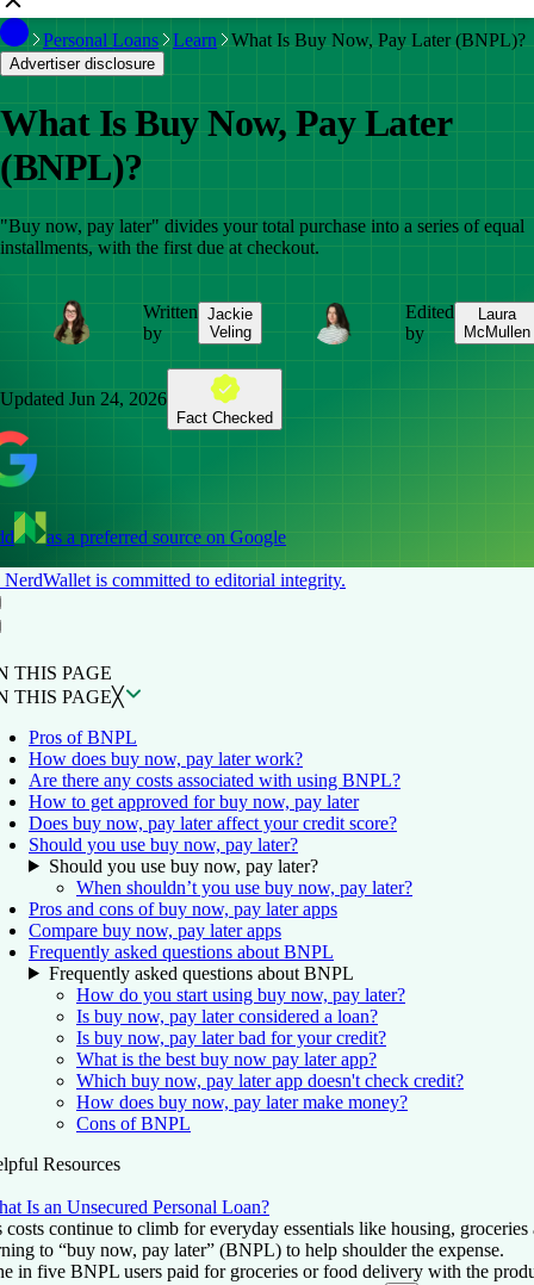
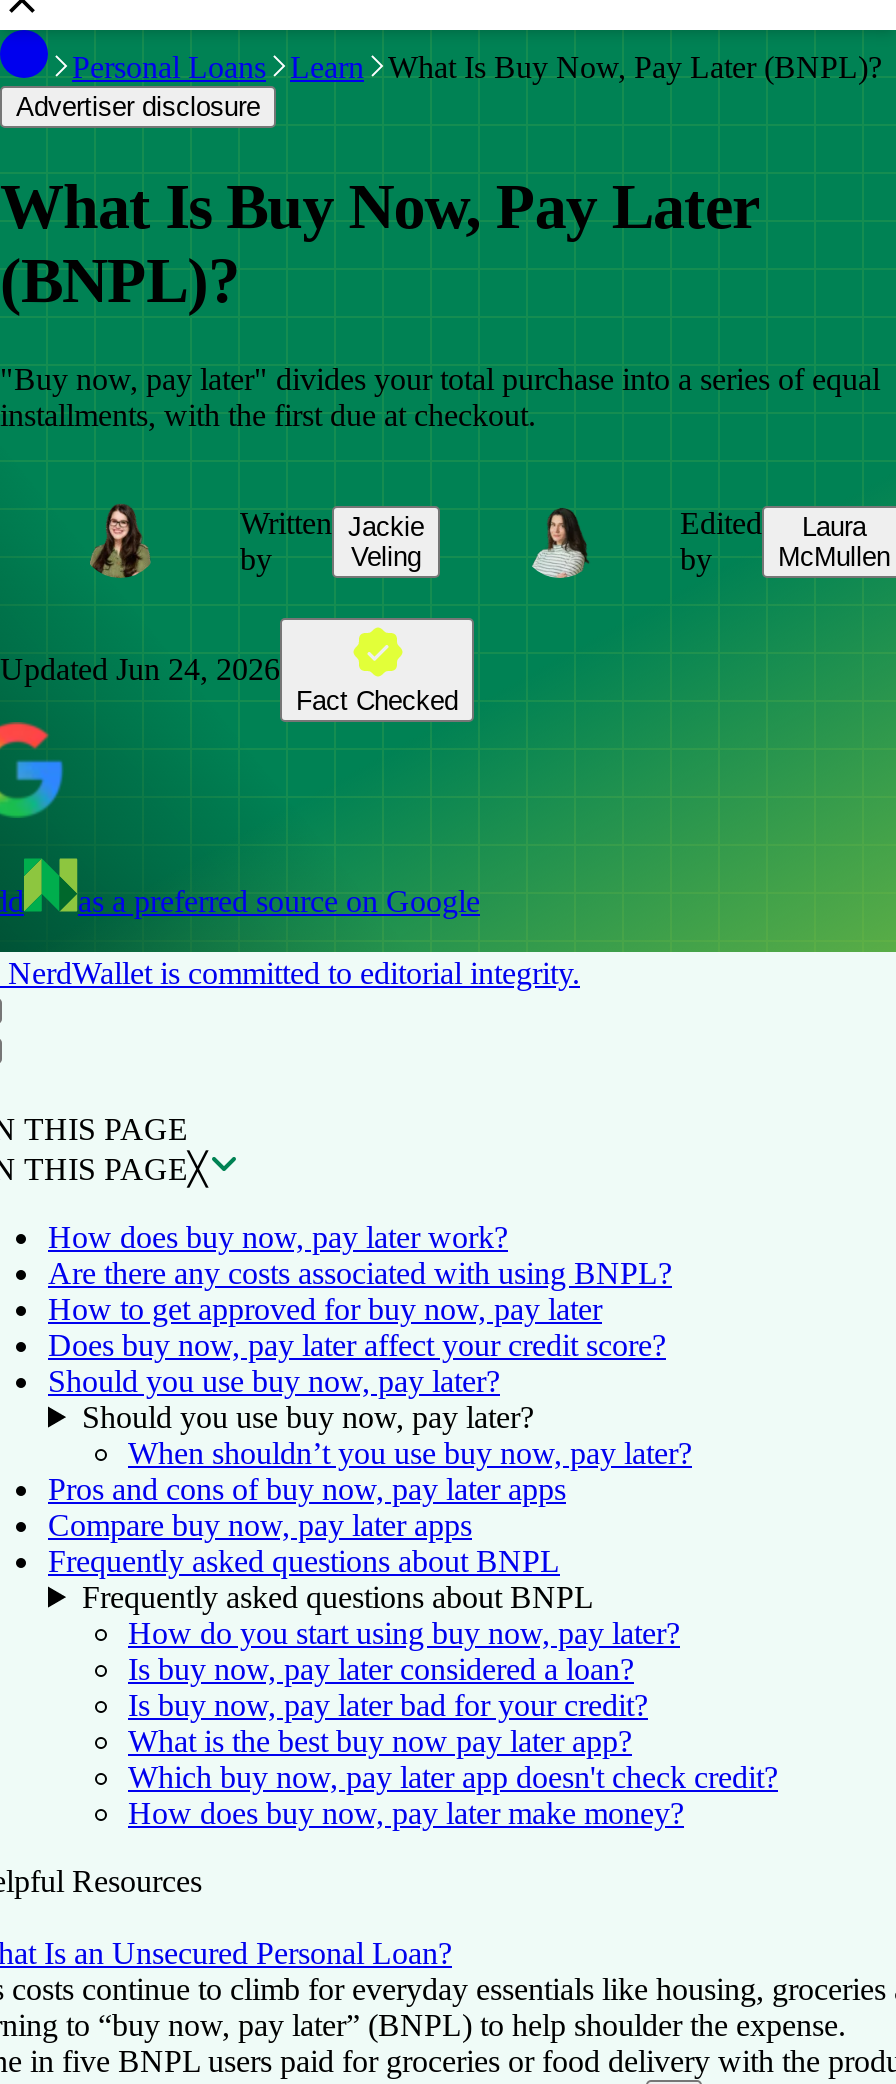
[29,727,137,747] Pros of BNPL -> none
[76,1113,191,1133] Cons of BNPL -> none

